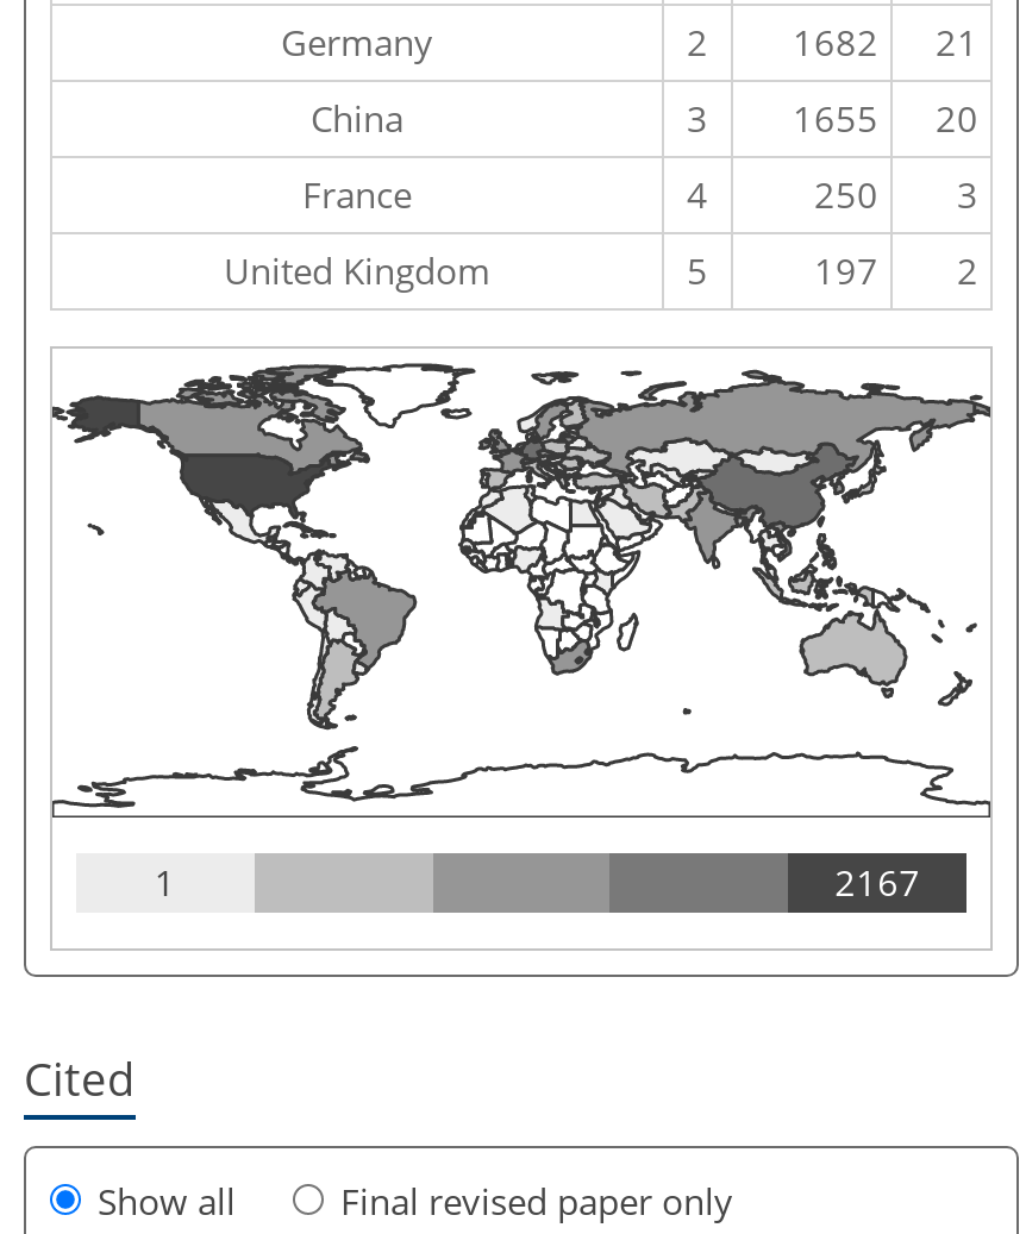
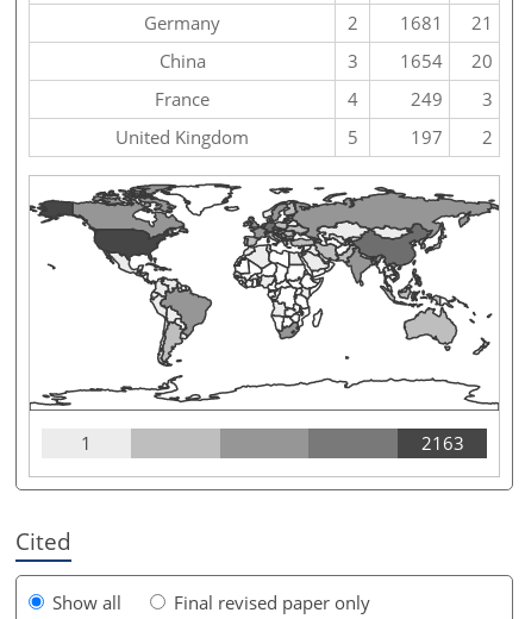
[687,17,978,65] 2 1682 21 -> [347,10,493,34] 2 1681 21
[687,94,978,141] 3 1655 20 -> [347,49,493,72] 3 1654 20
[814,170,978,217] 250 3 -> [411,87,493,110] 249 3
[835,857,920,905] 2167 -> [421,431,464,454] 2163

